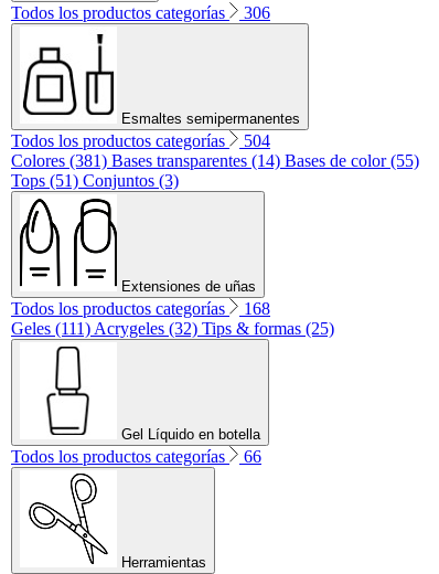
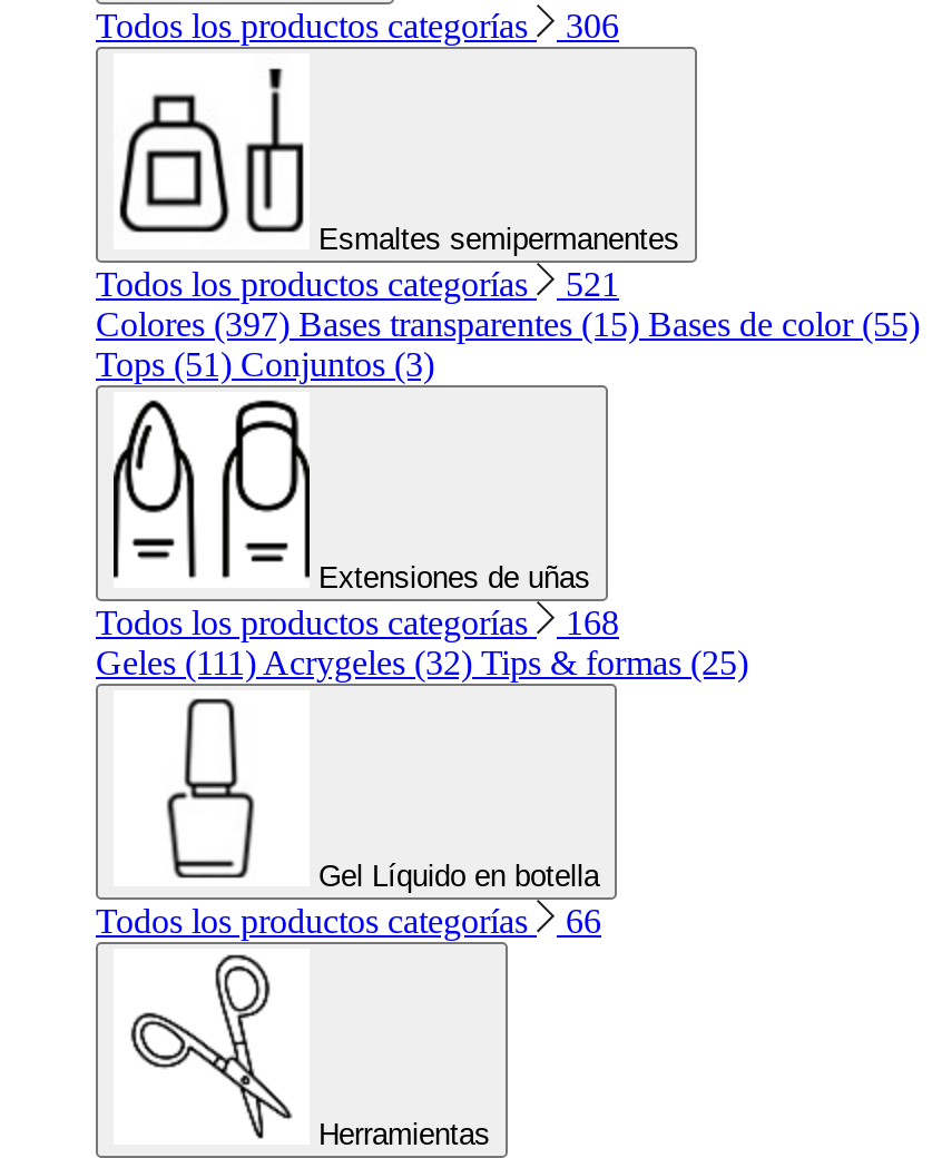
[11,131,270,150] Todos los productos categorías 504 -> [96,265,619,303] Todos los productos categorías 521
[11,151,419,170] Colores (381) Bases transparentes (14) Bases de color (55) -> [96,305,920,343] Colores (397) Bases transparentes (15) Bases de color (55)

